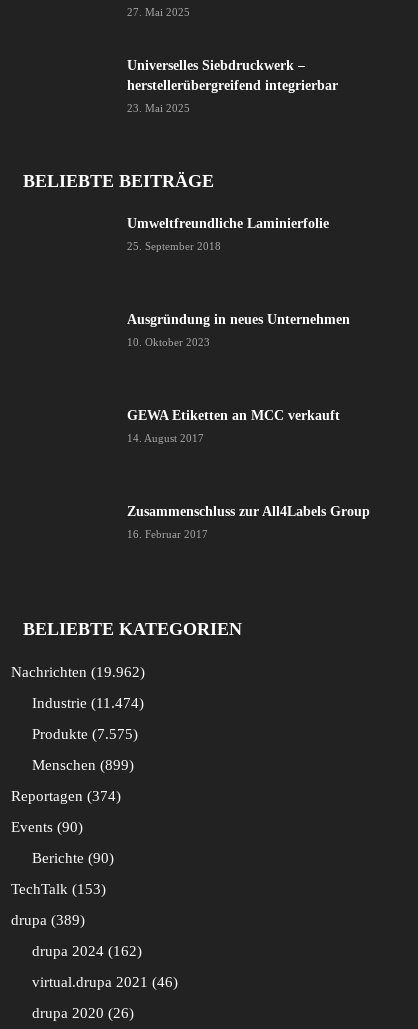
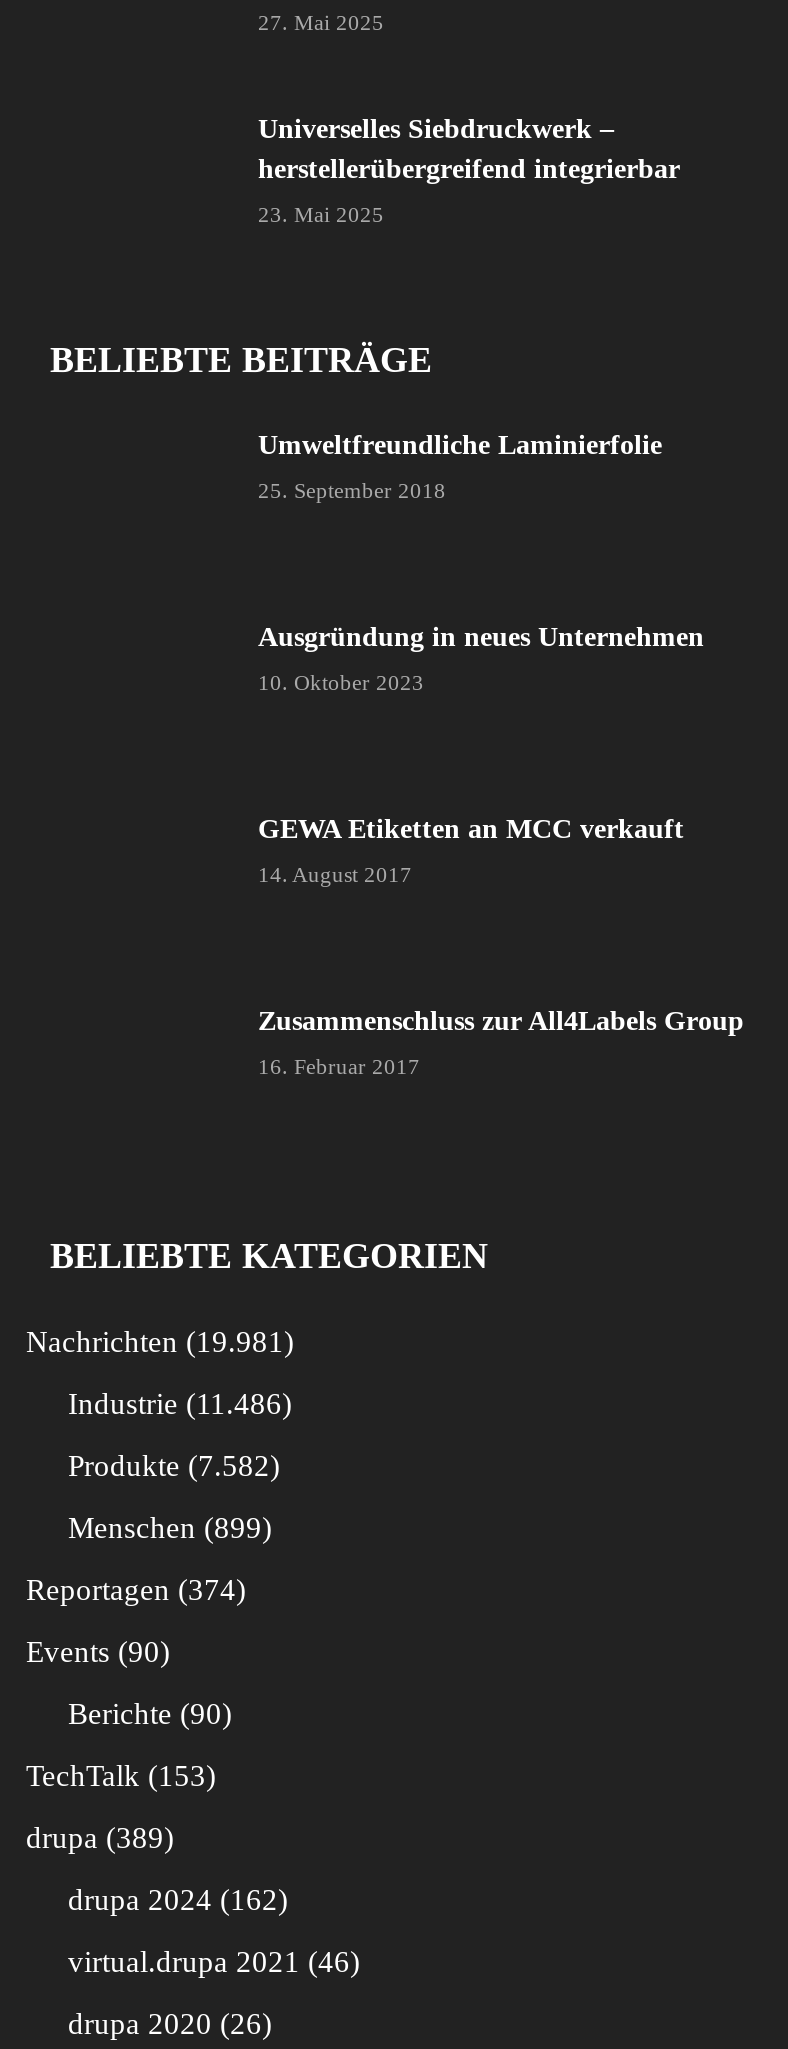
[11,664,140,680] Nachrichten 19.962 -> [26,1326,284,1358] Nachrichten 19.981
[32,695,139,711] Industrie 11.474 -> [68,1388,282,1420] Industrie 11.486
[32,726,133,742] Produkte 7.575 -> [68,1450,270,1482] Produkte 7.582

